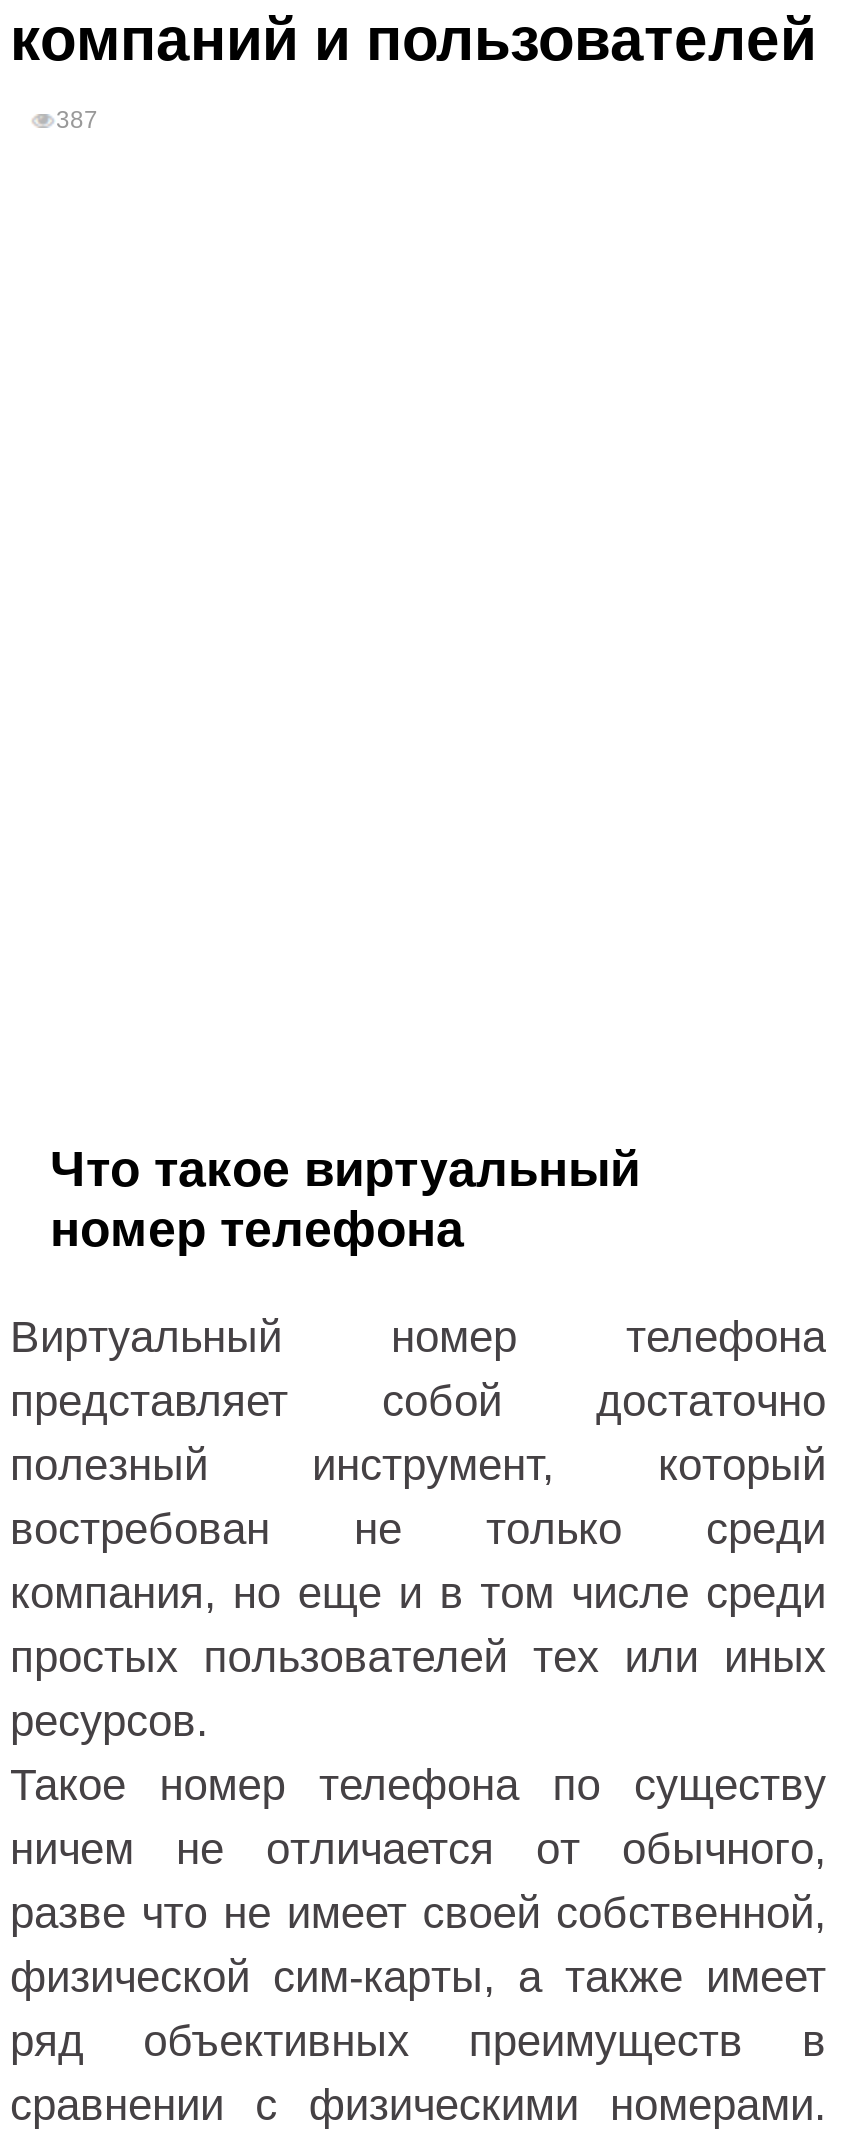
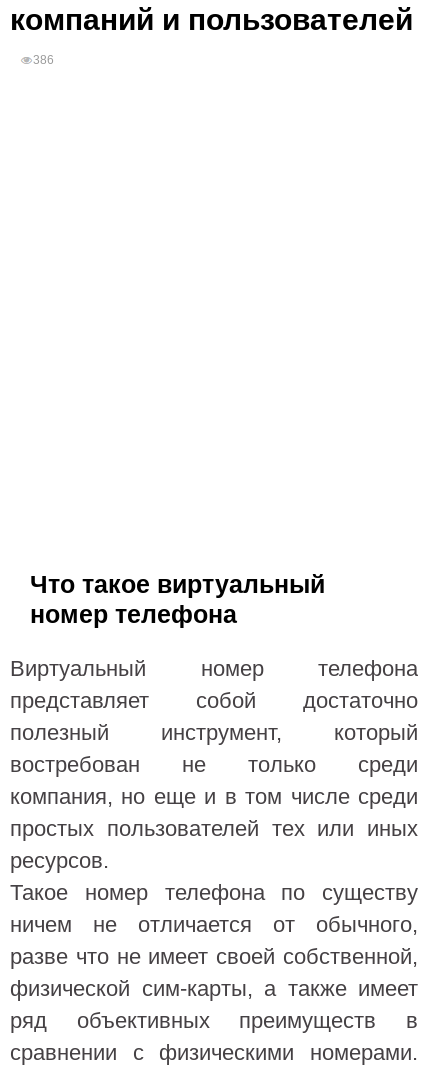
[56,106,98,134] 387 -> [33,53,54,67] 386

